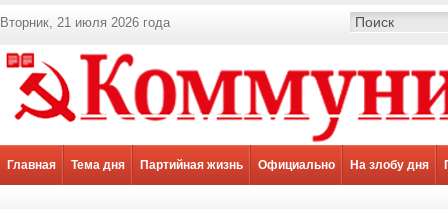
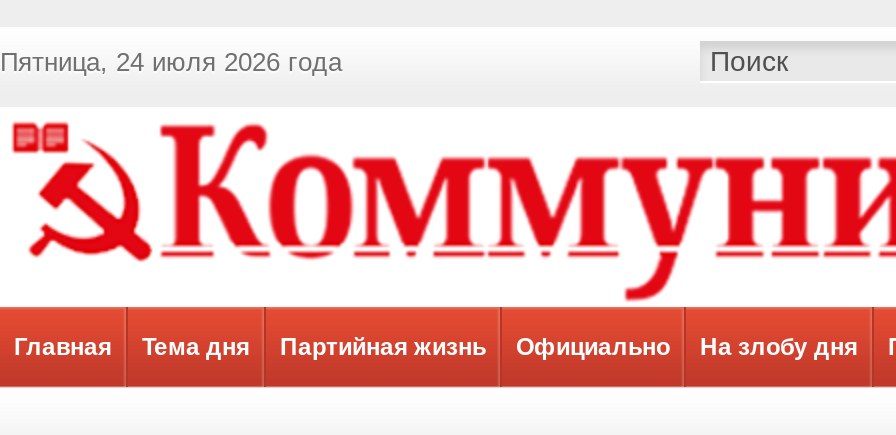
[0,15,170,30] Вторник, 21 июля 2026 года -> [0,47,342,77] Пятница, 24 июля 2026 года

